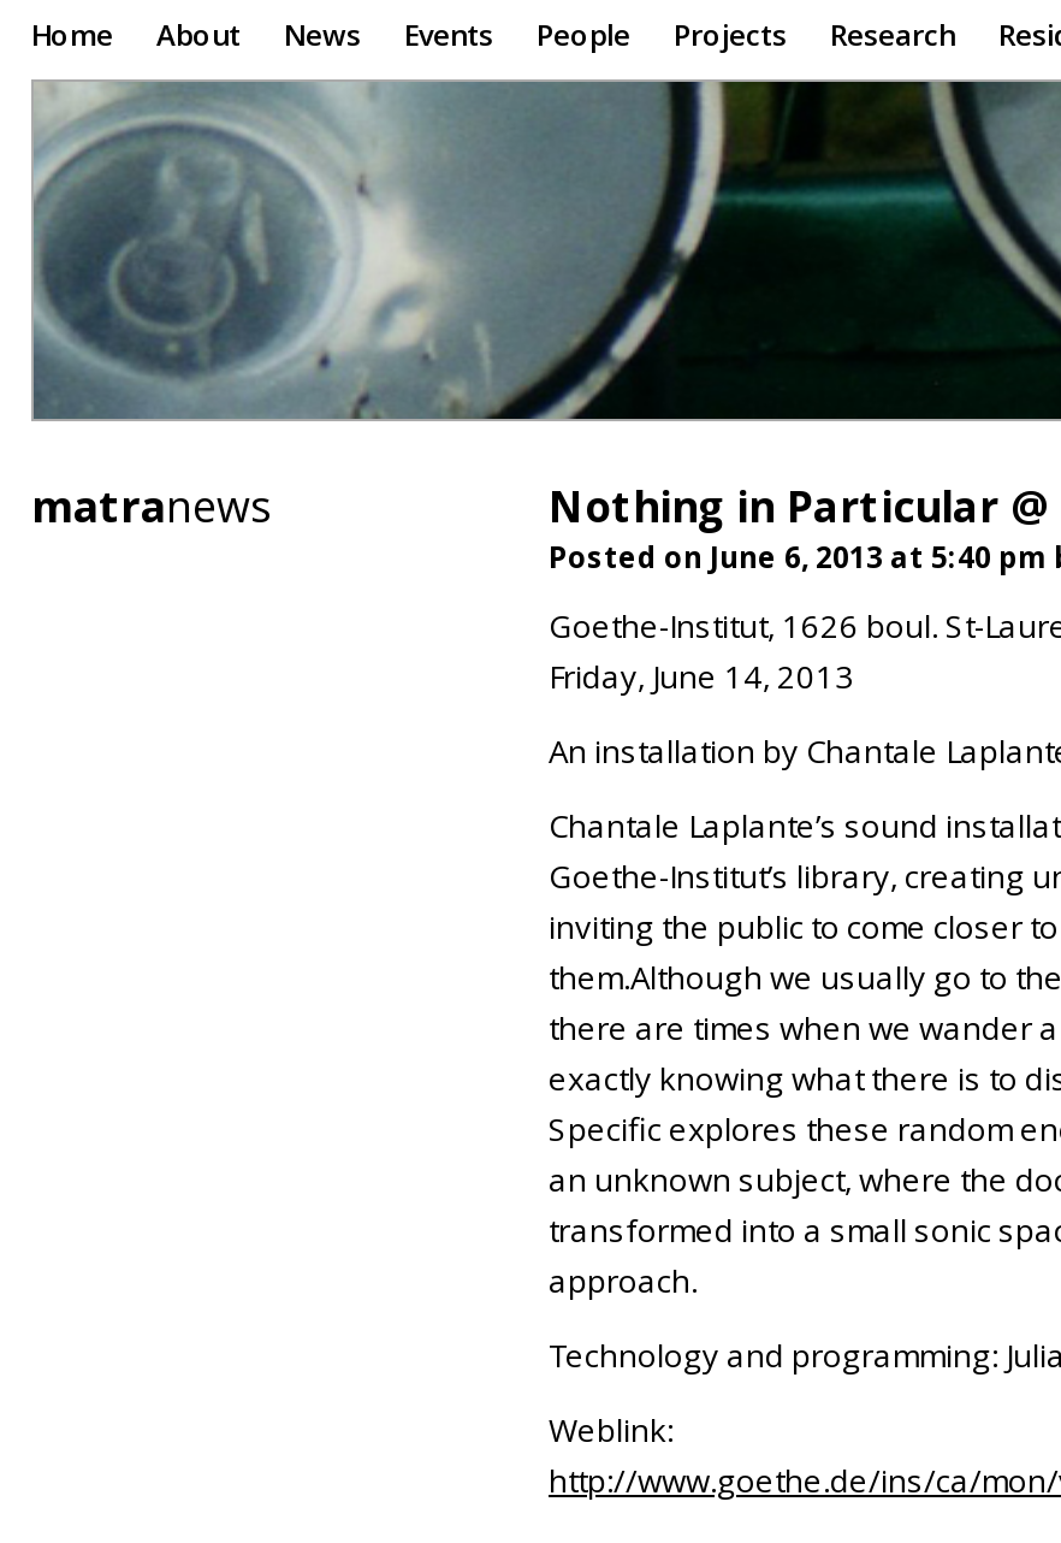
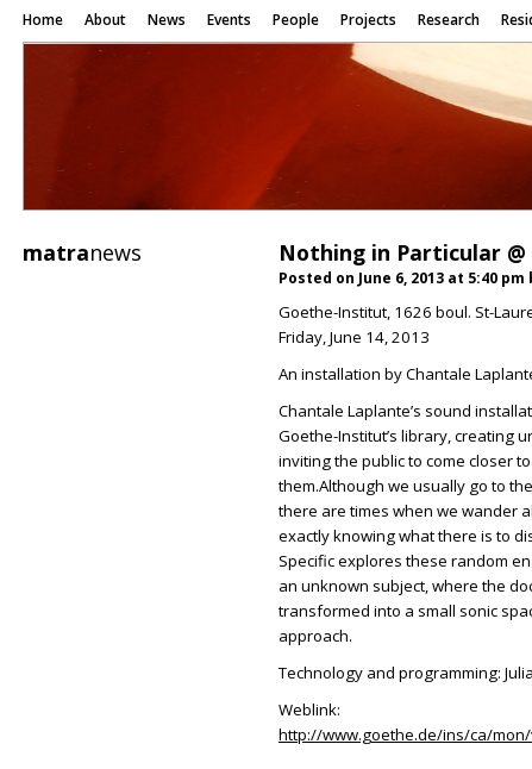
[31,79,1054,421] [image] -> [23,42,528,211] [image]

